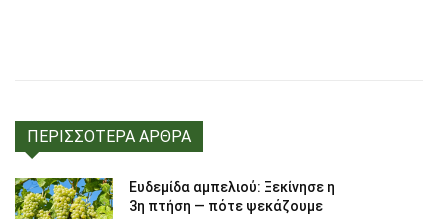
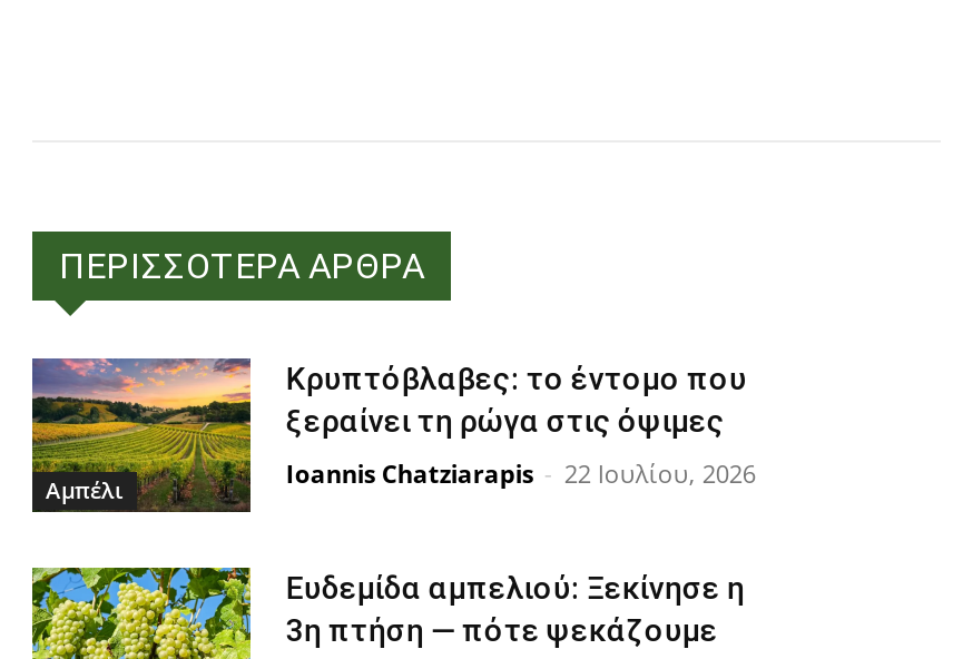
none -> [30,357,253,515] [image] | Αμπέλι
none -> [286,360,756,489] Κρυπτόβλαβες: το έντομο που | ξεραίνει τη ρώγα στις όψιμες | Ioannis Chatziarapis - 22 Ιουλίου, 2026

